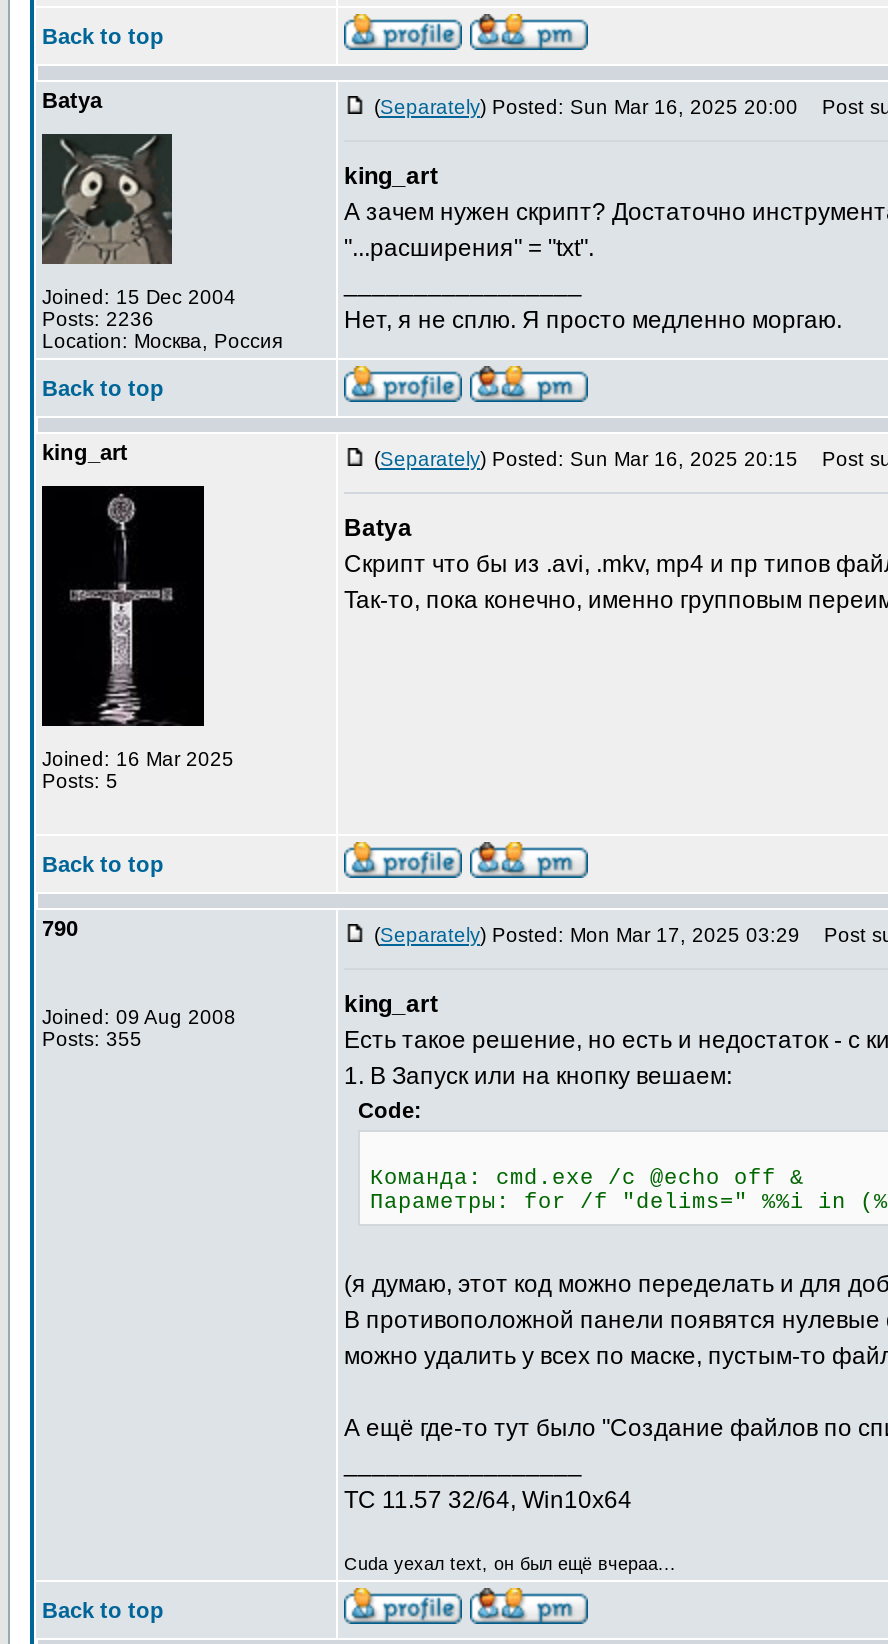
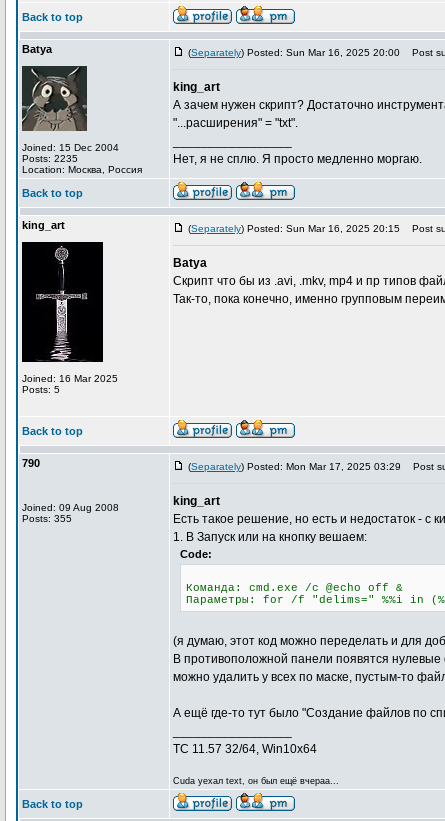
[42,308,154,330] Posts: 2236 -> [22,153,78,164] Posts: 2235

